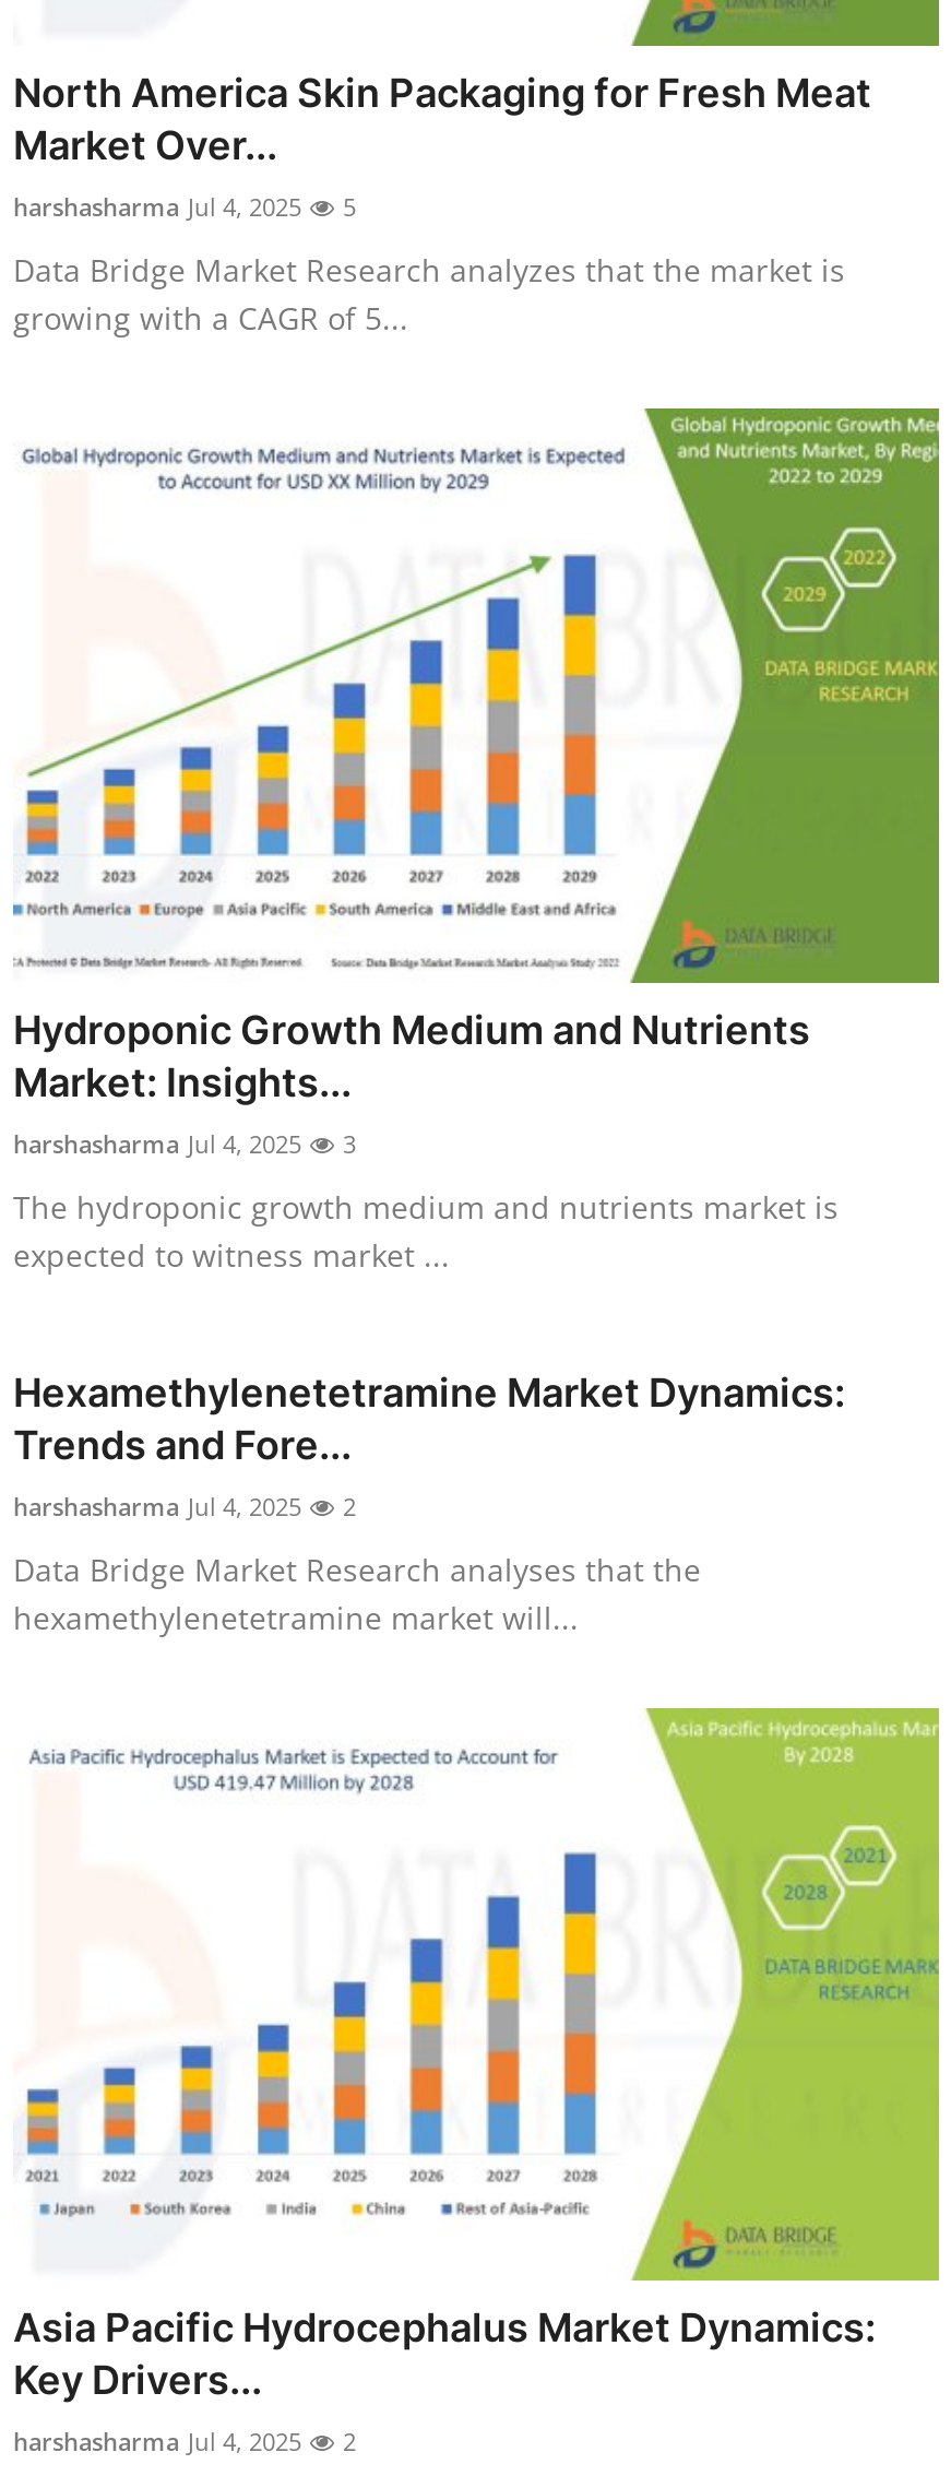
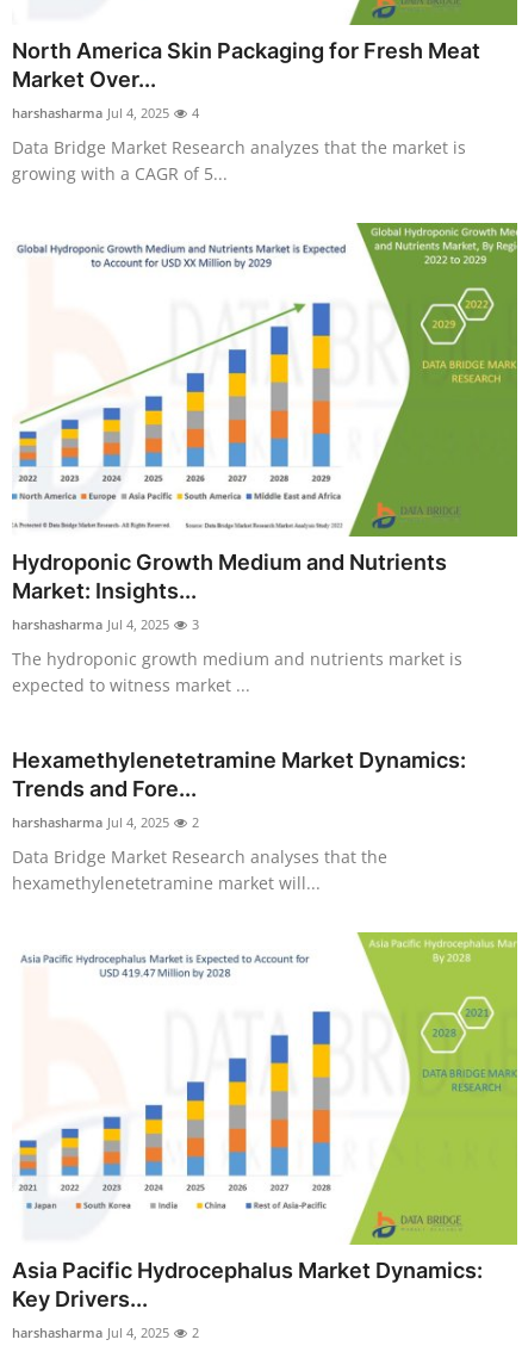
[13,191,356,223] harshasharma Jul 4, 2025 5 -> [12,104,199,122] harshasharma Jul 4, 2025 4

